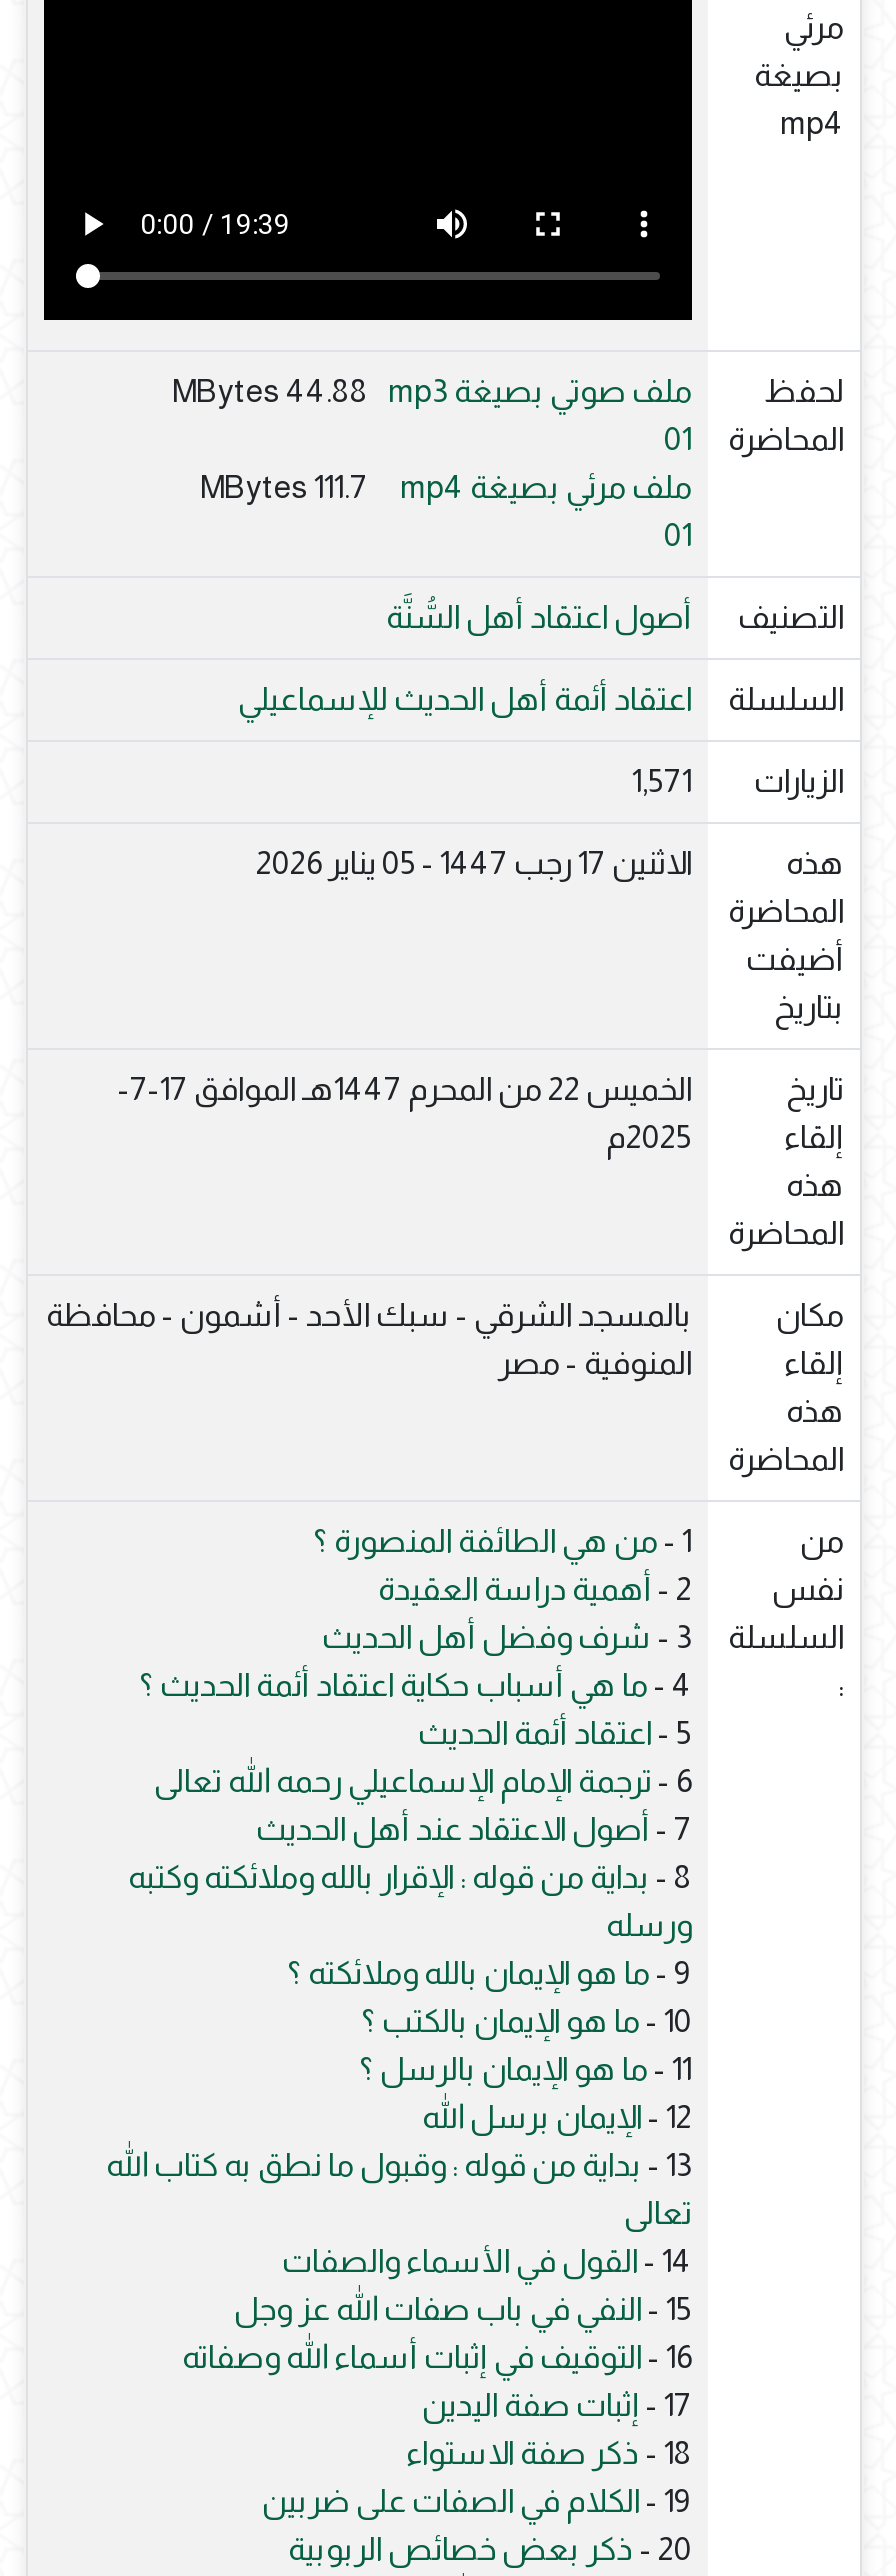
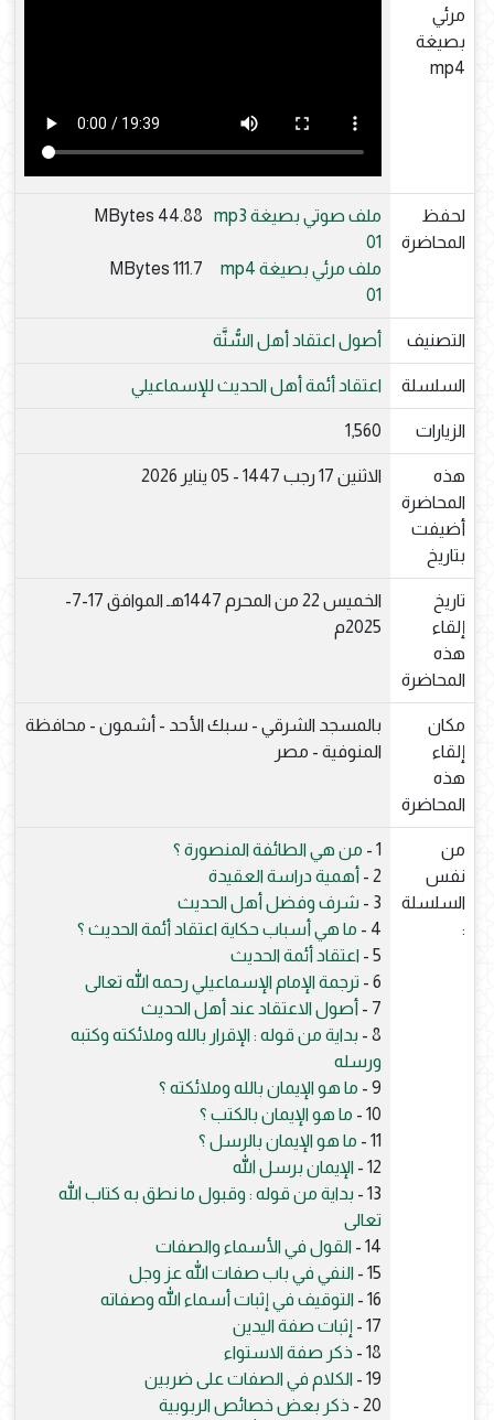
[632,764,844,798] الزيارات 1,571 -> [345,421,465,440] الزيارات 1,560

